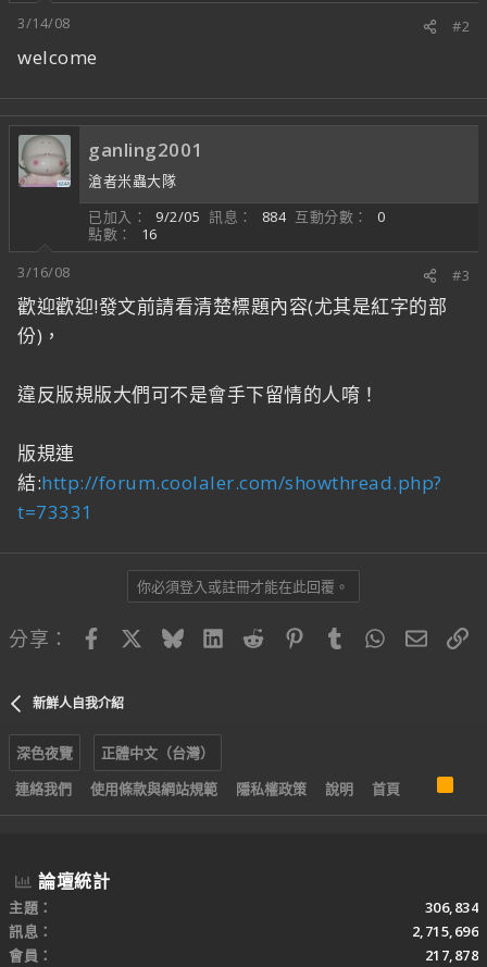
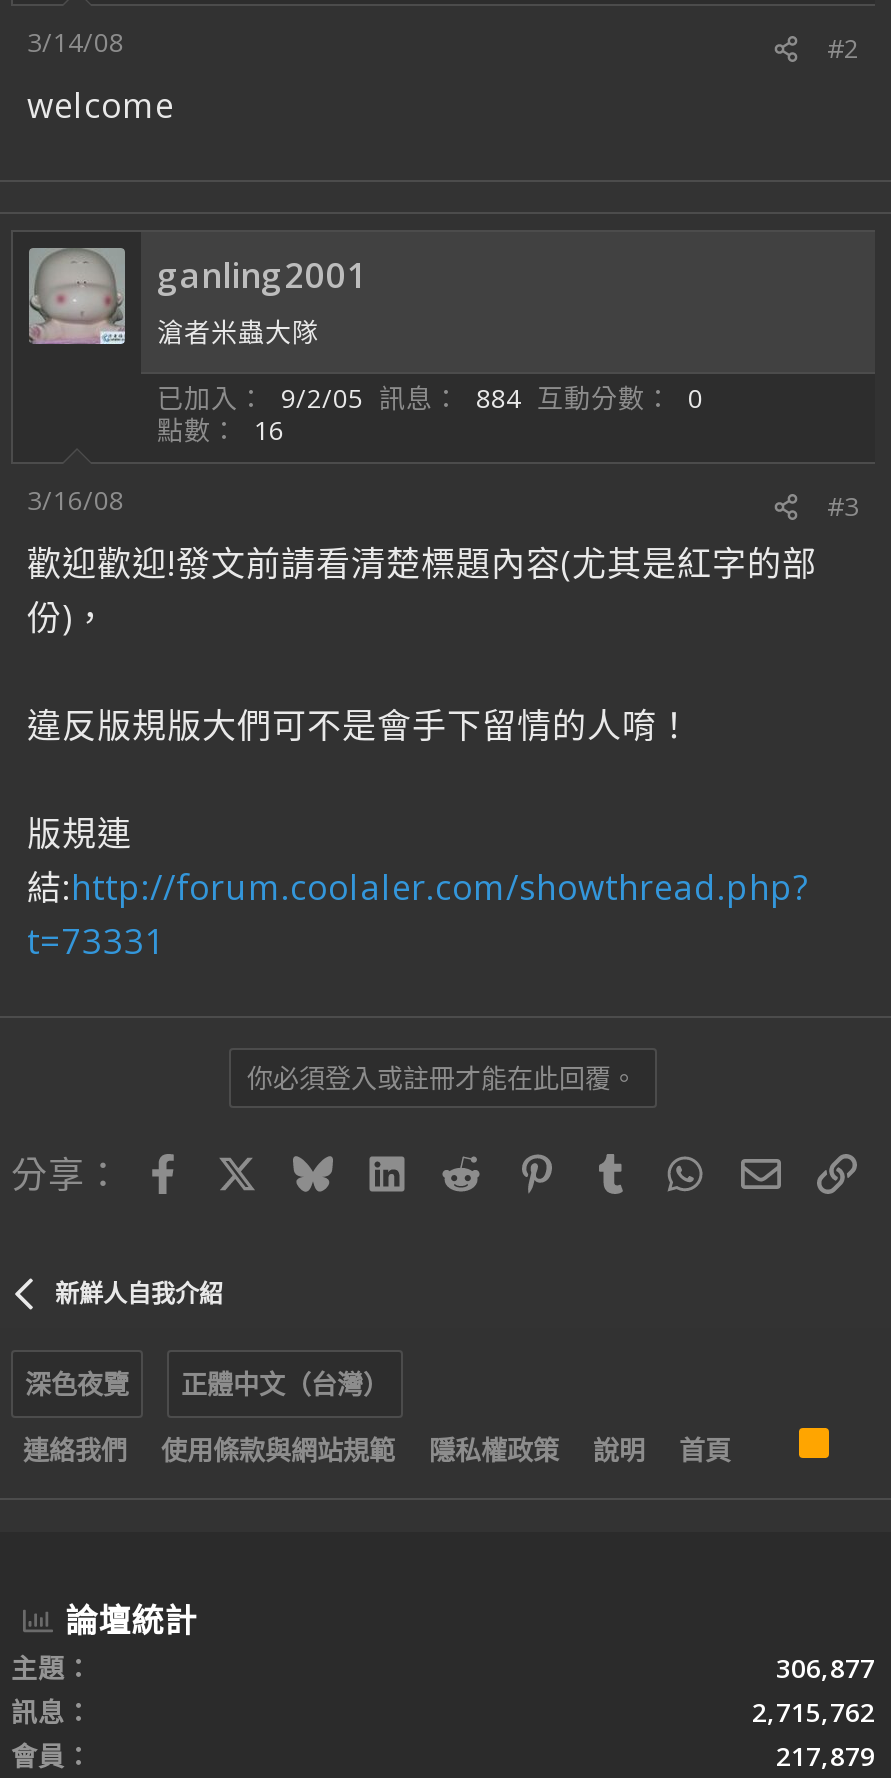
[424,897,478,917] 306,834 -> [776,1650,875,1686] 306,877
[411,921,478,941] 2,715,696 -> [752,1694,875,1730] 2,715,762
[424,945,478,965] 217,878 -> [776,1738,875,1774] 217,879

